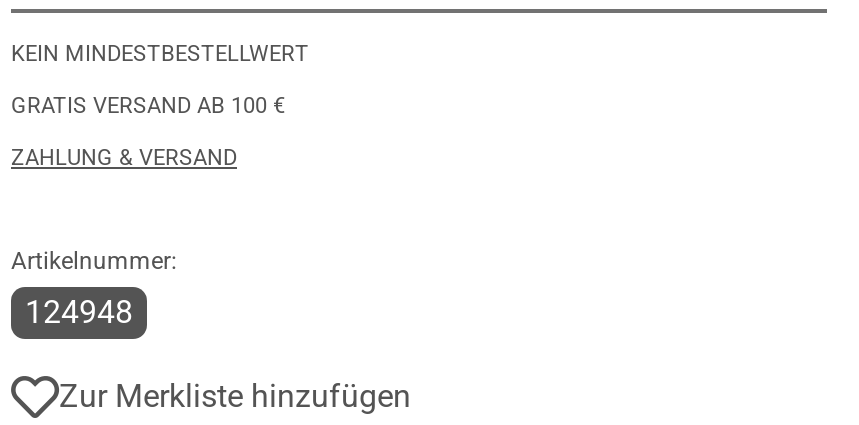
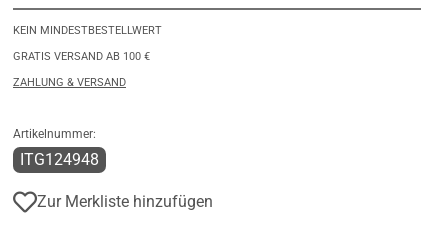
[25,292,133,330] 124948 -> [20,150,99,169] ITG124948

